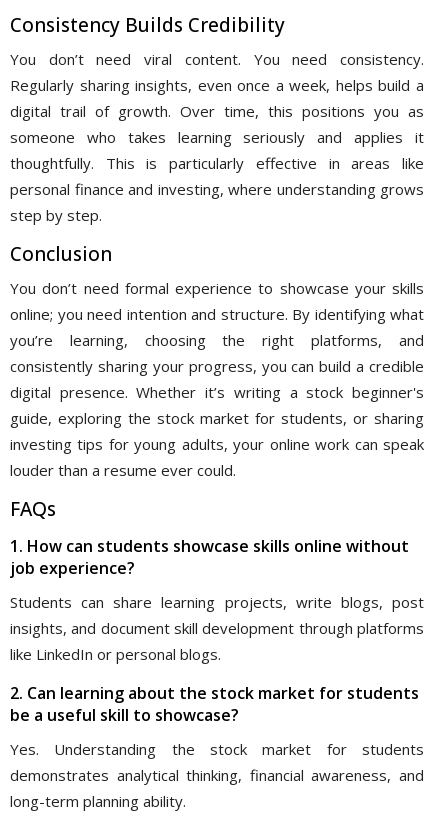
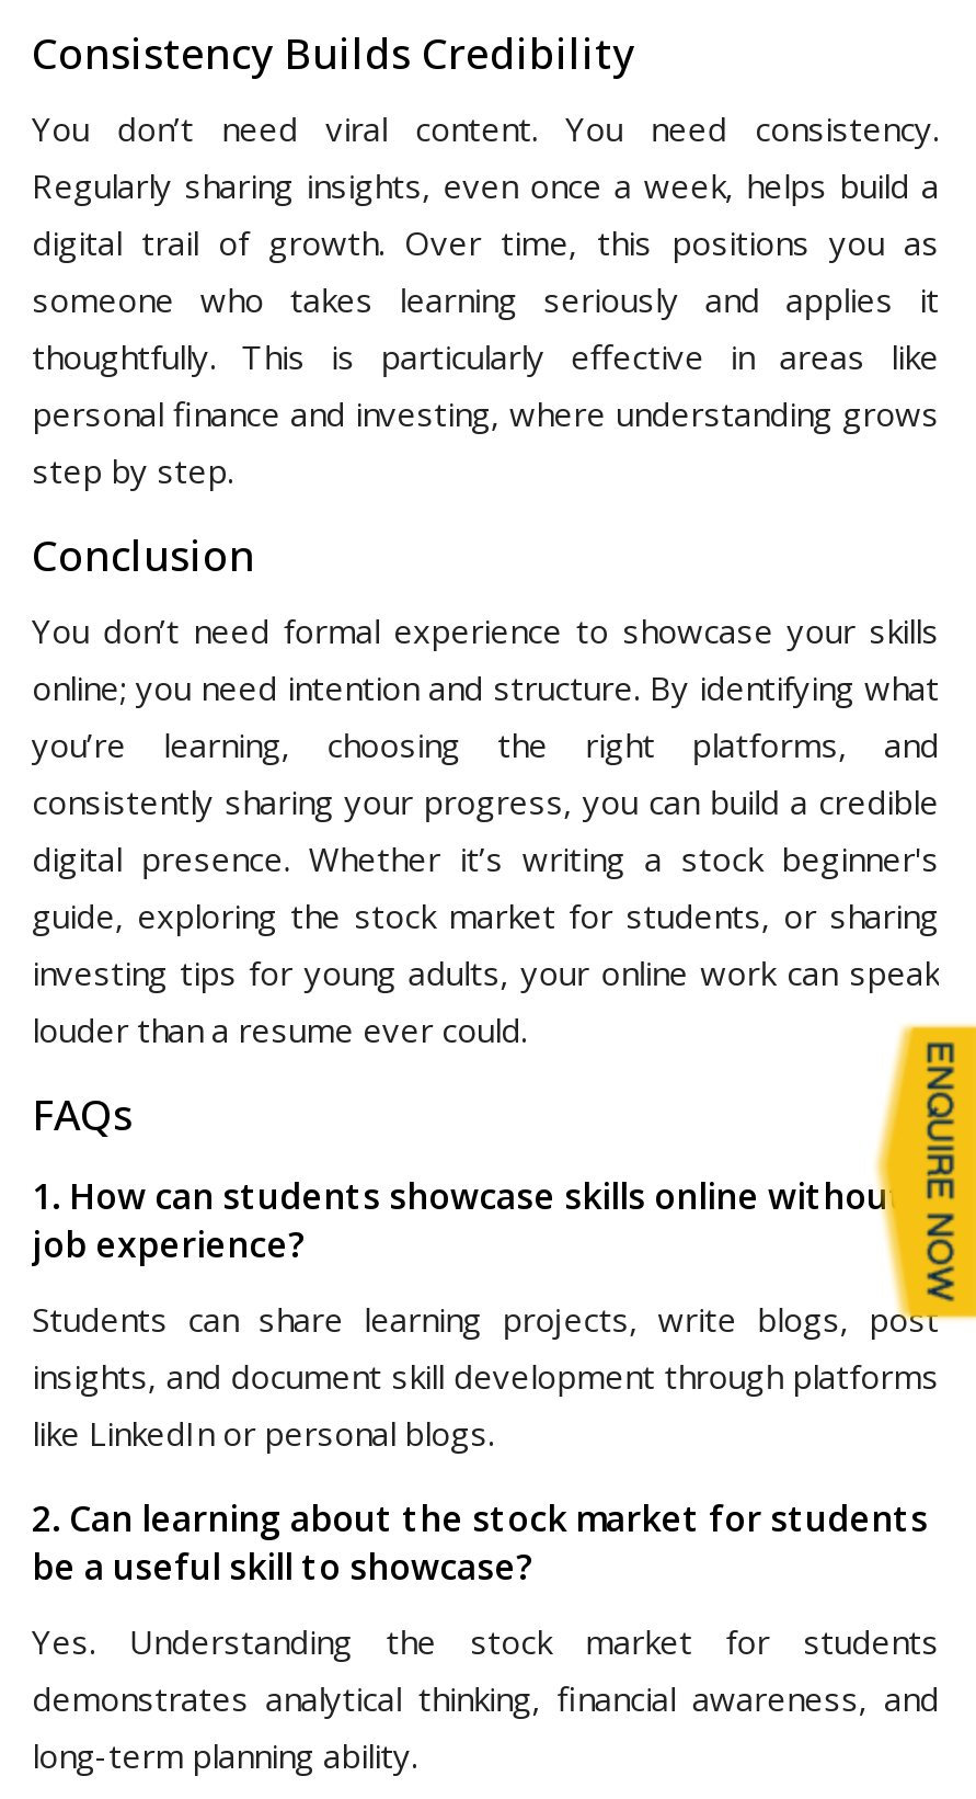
none -> [873,1023,969,1321] [image]

